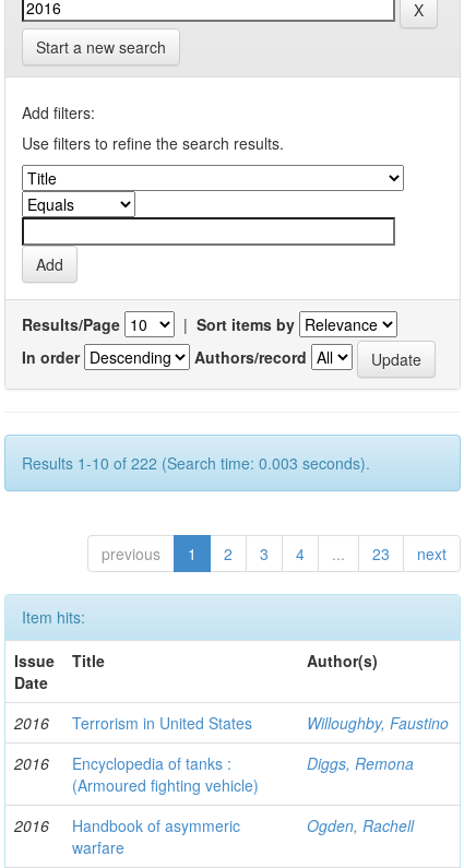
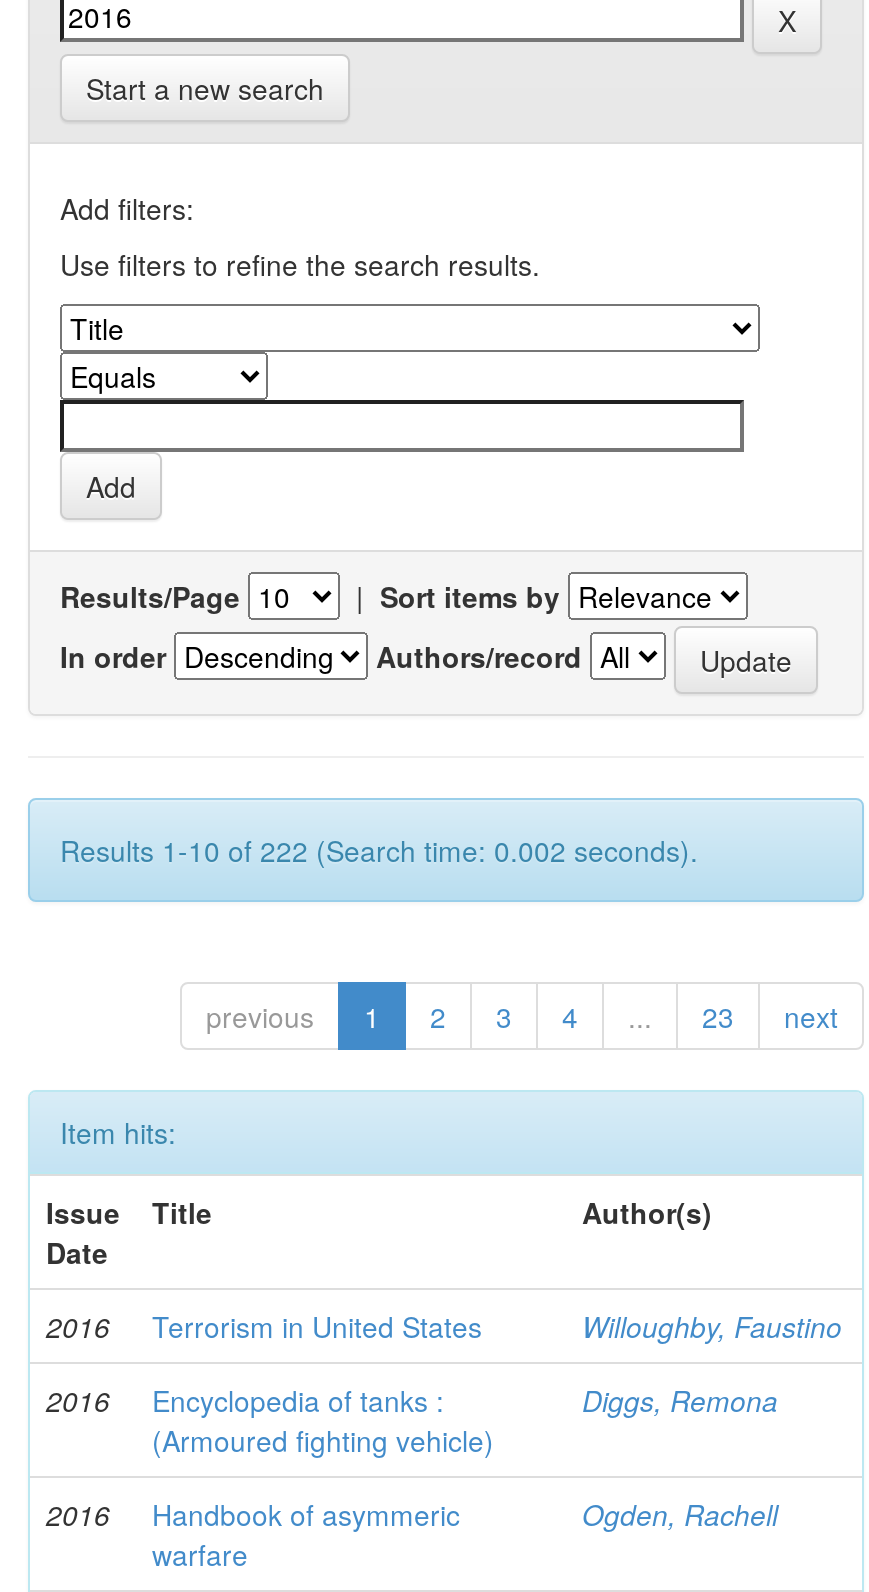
[22,452,370,474] Results 1-10 of 222 (Search time: 0.003 seconds). -> [60,830,698,870] Results 1-10 of 222 (Search time: 0.002 seconds).

